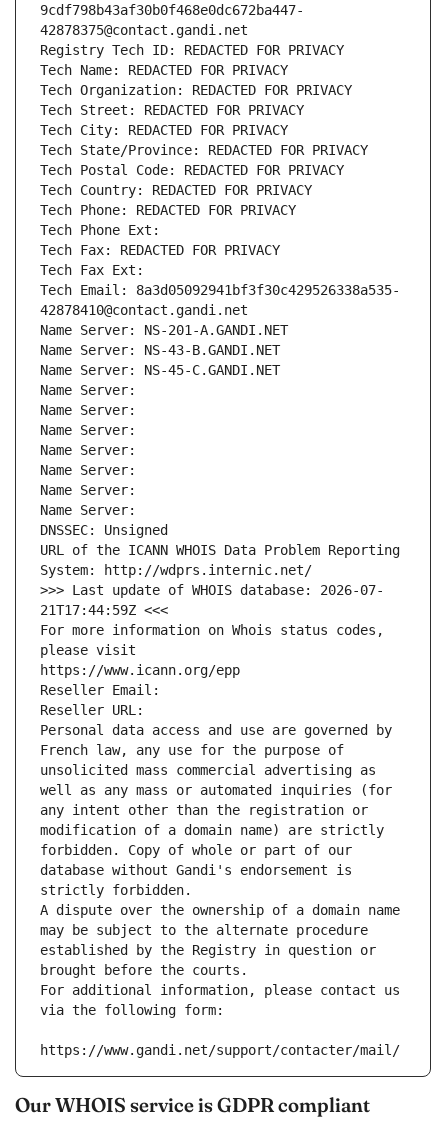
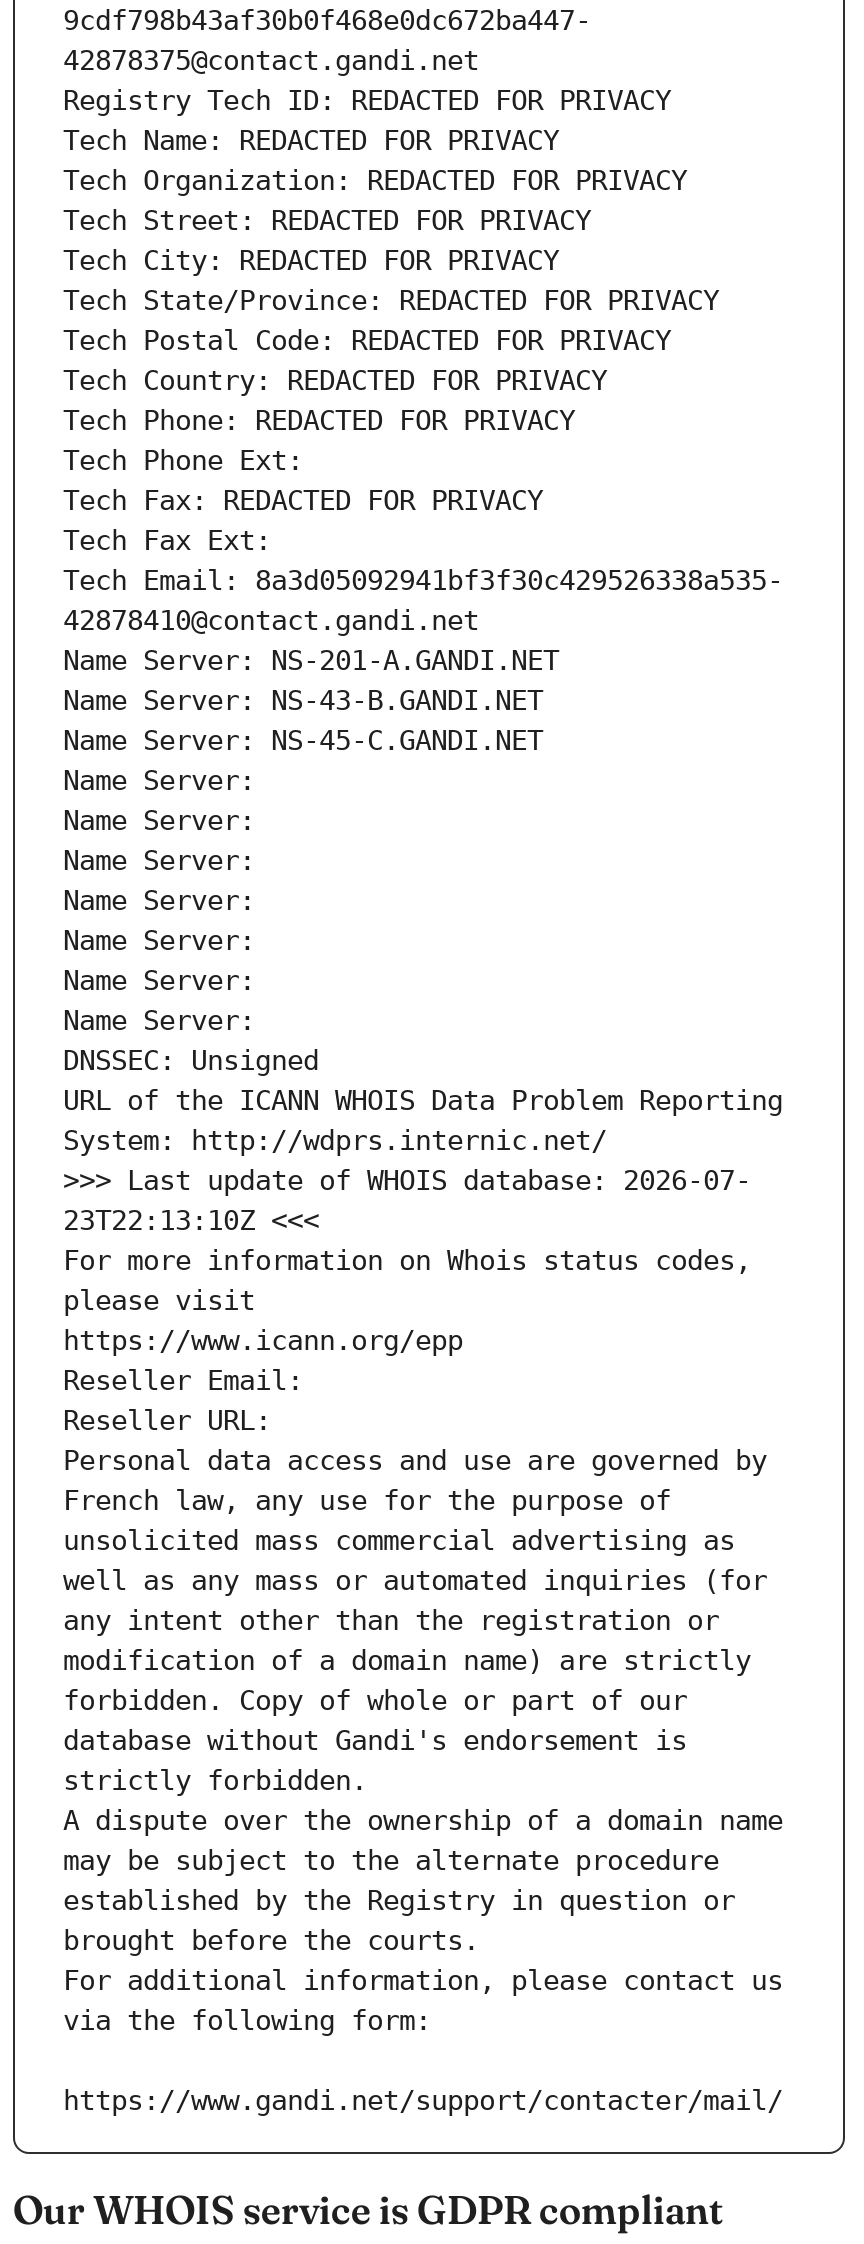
[40,602,168,618] 21T17:44:59Z <<< -> [63,1205,319,1237] 23T22:13:10Z <<<

